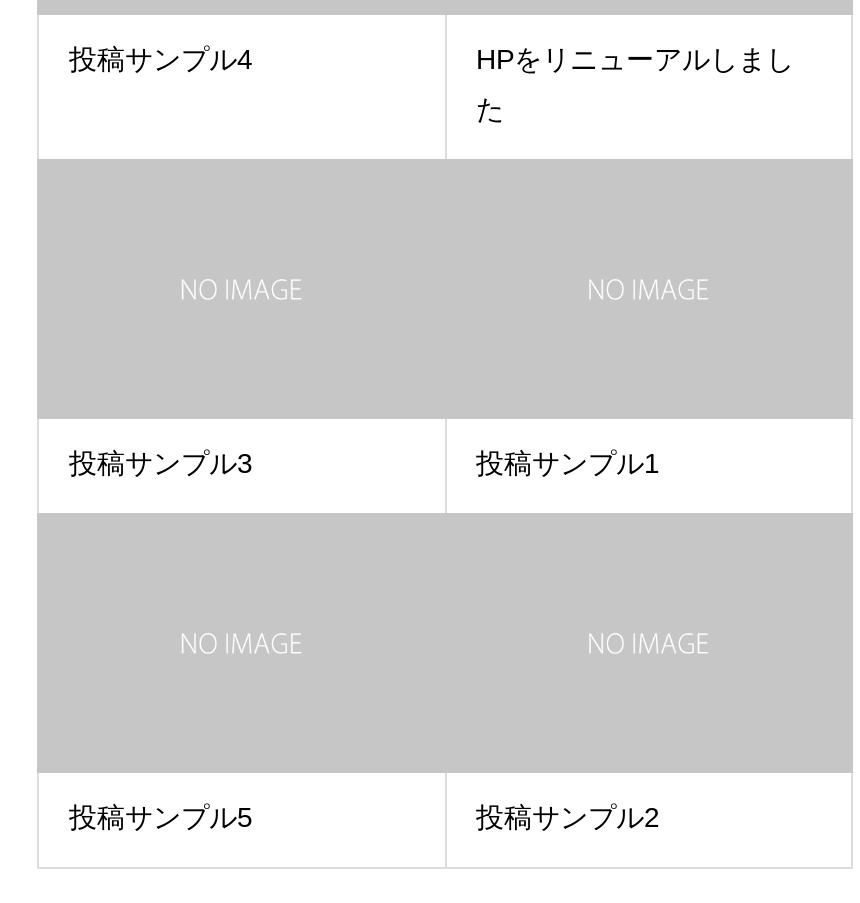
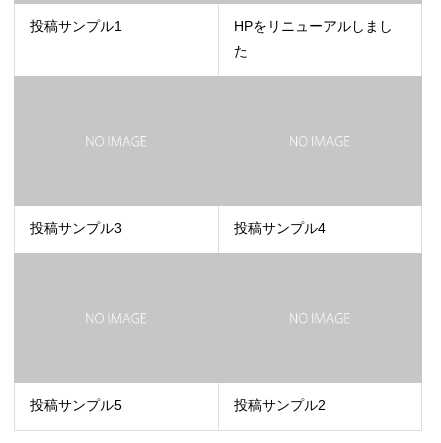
moved [69,44,253,76] -> [233,220,325,236]: 投稿サンプル4
moved [476,447,660,479] -> [30,18,122,34]: 投稿サンプル1

